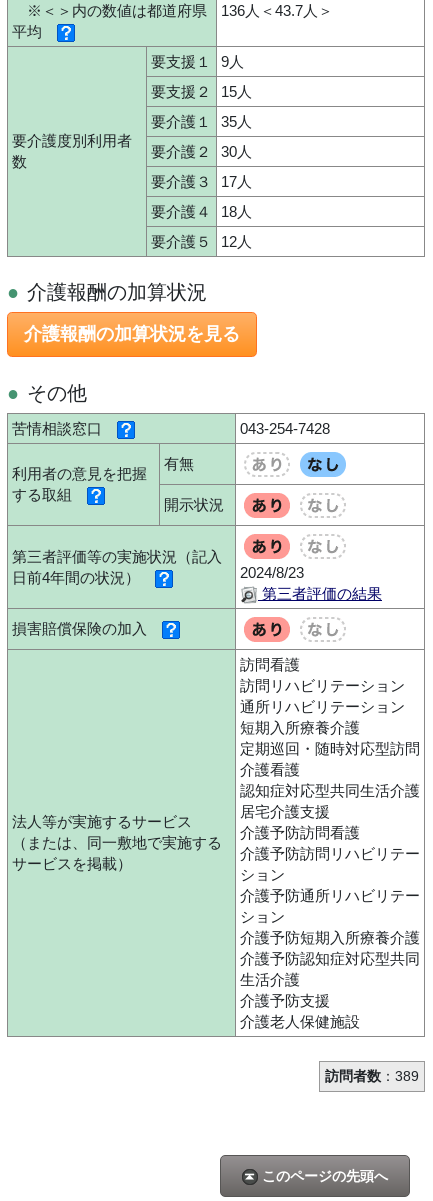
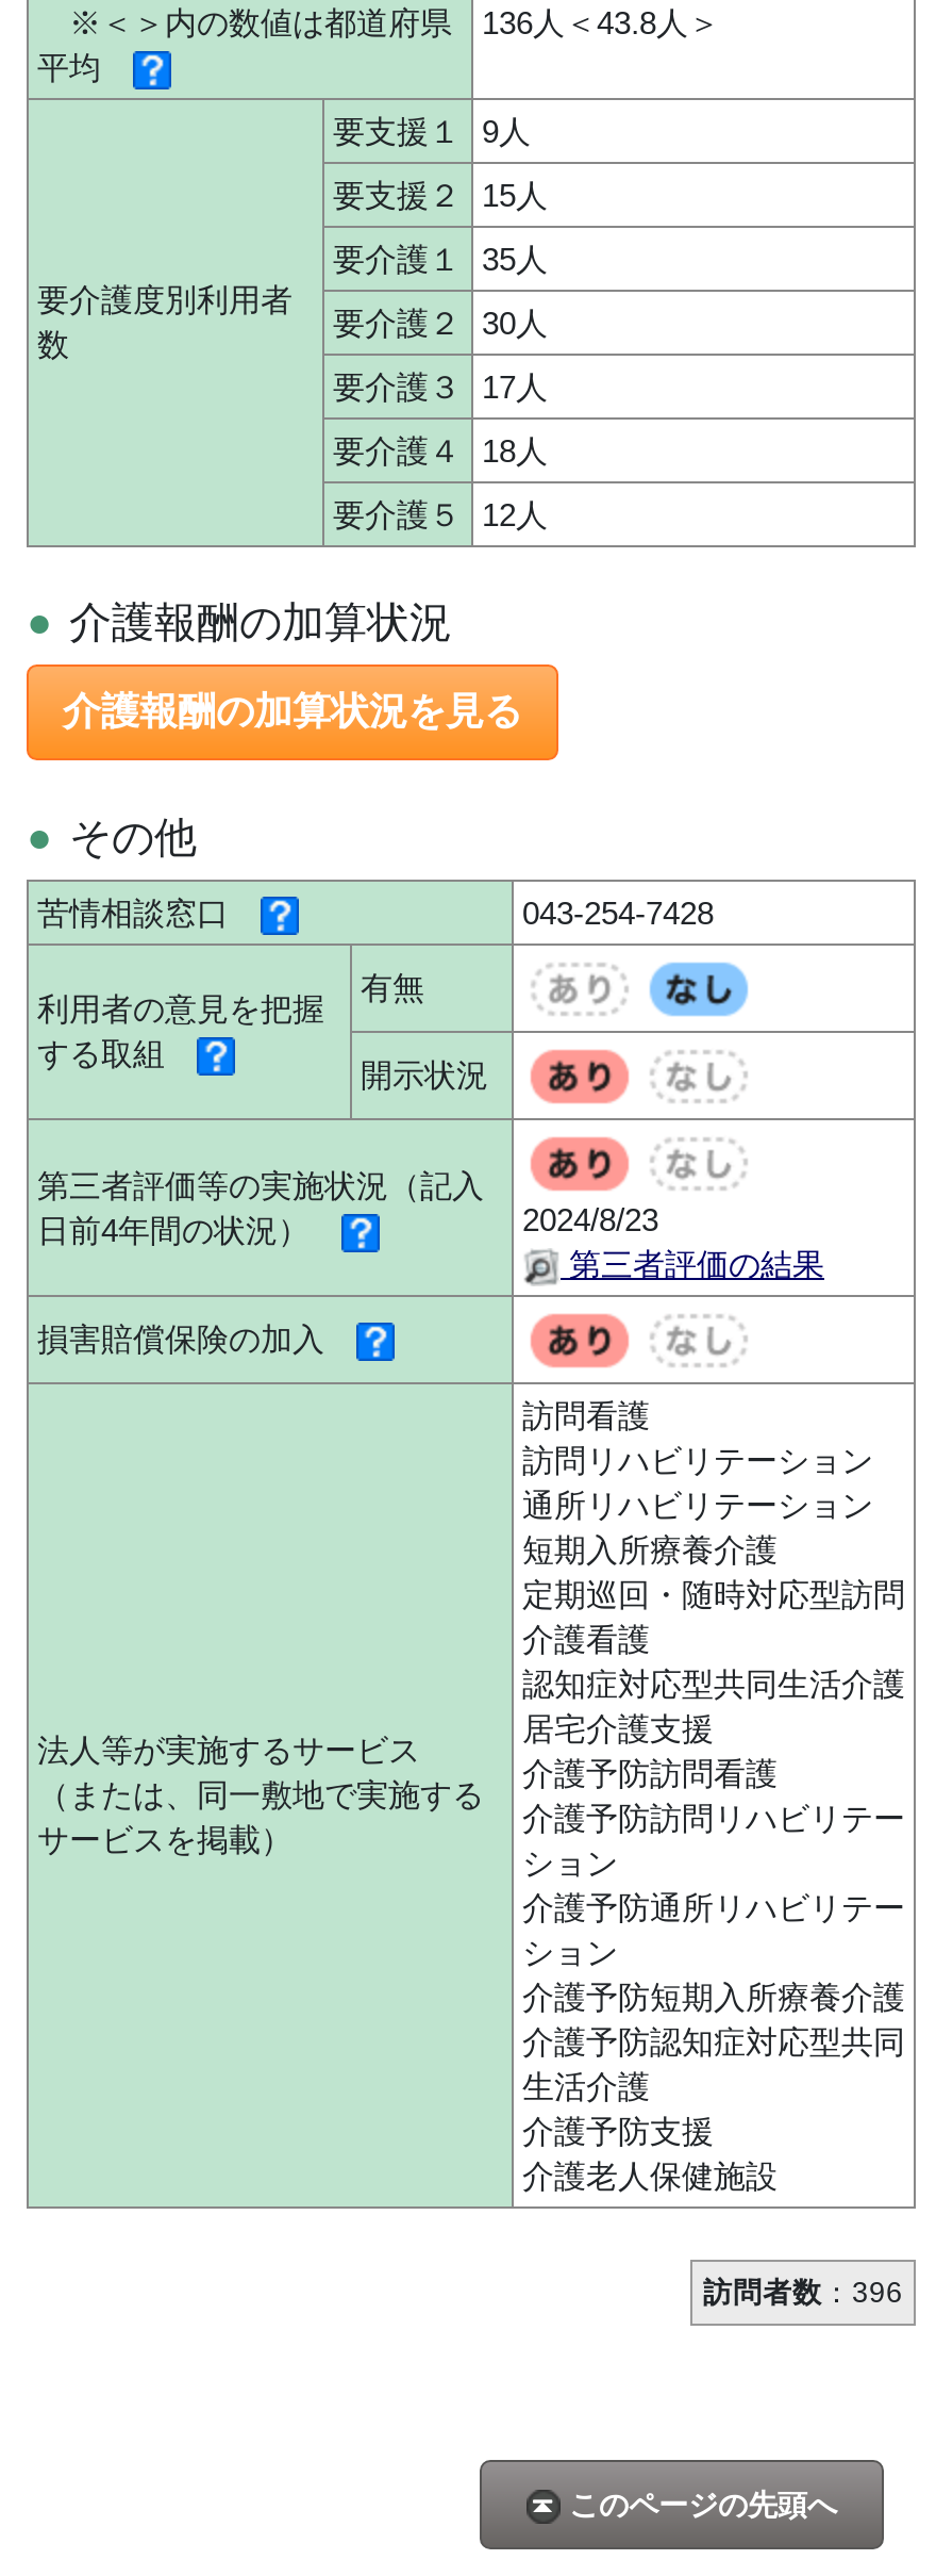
[12,2,333,19] ※＜＞内の数値は都道府県 136人＜43.7人＞ -> [37,4,720,40] ※＜＞内の数値は都道府県 136人＜43.8人＞
[325,1069,419,1084] 訪問者数：389 -> [703,2277,903,2309] 訪問者数：396

